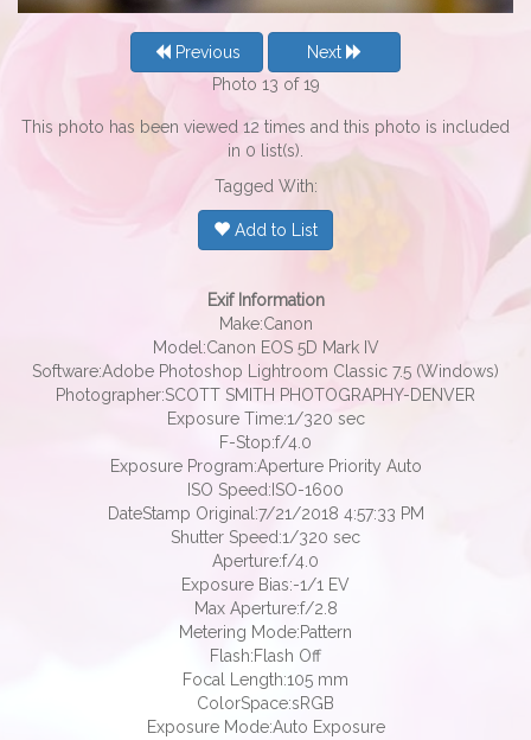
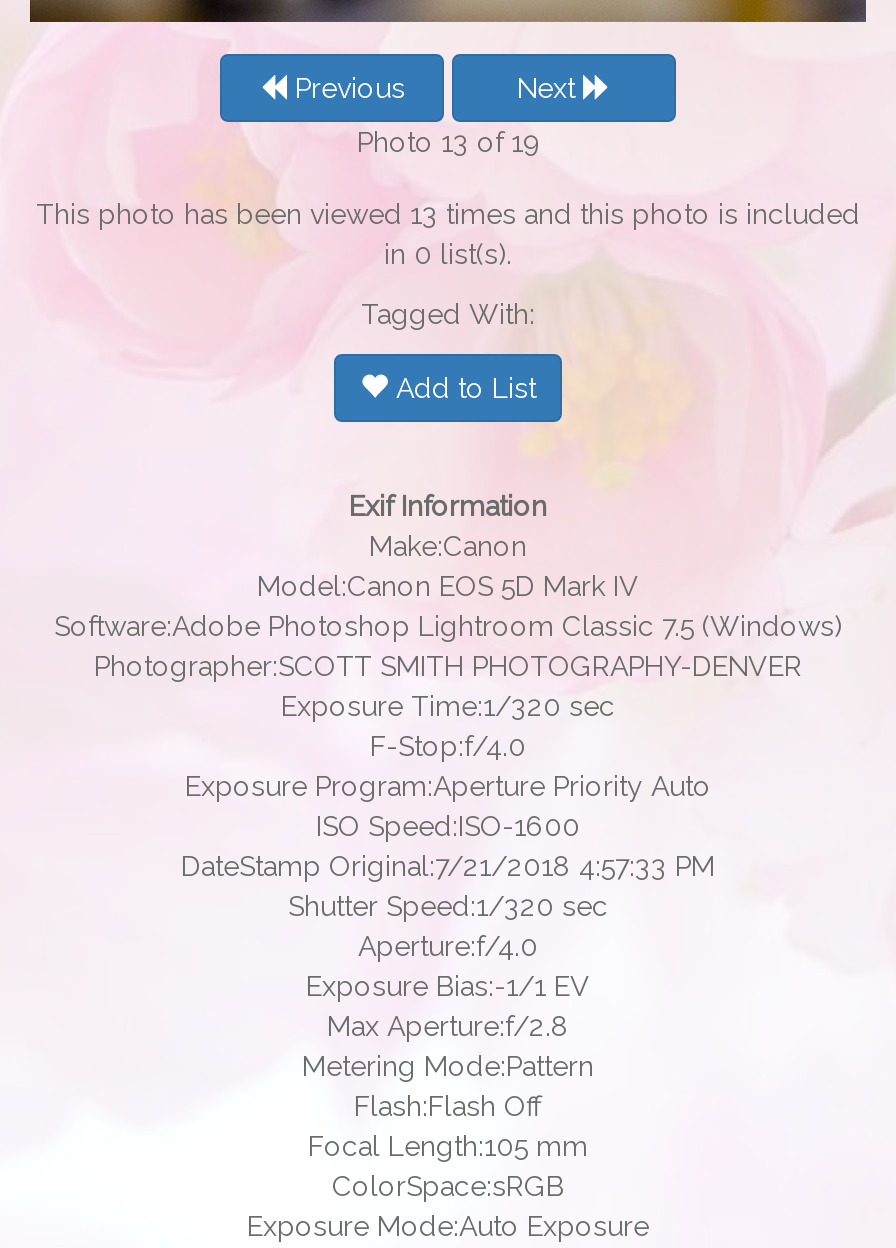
[21,117,510,136] This photo has been viewed 12 times and this photo is included -> [36,198,860,230] This photo has been viewed 13 times and this photo is included

